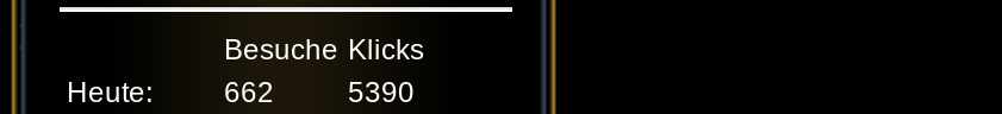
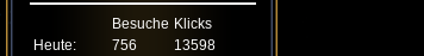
[224,76,274,109] 662 -> [112,37,137,54] 756
[348,76,415,109] 5390 -> [174,37,216,54] 13598

